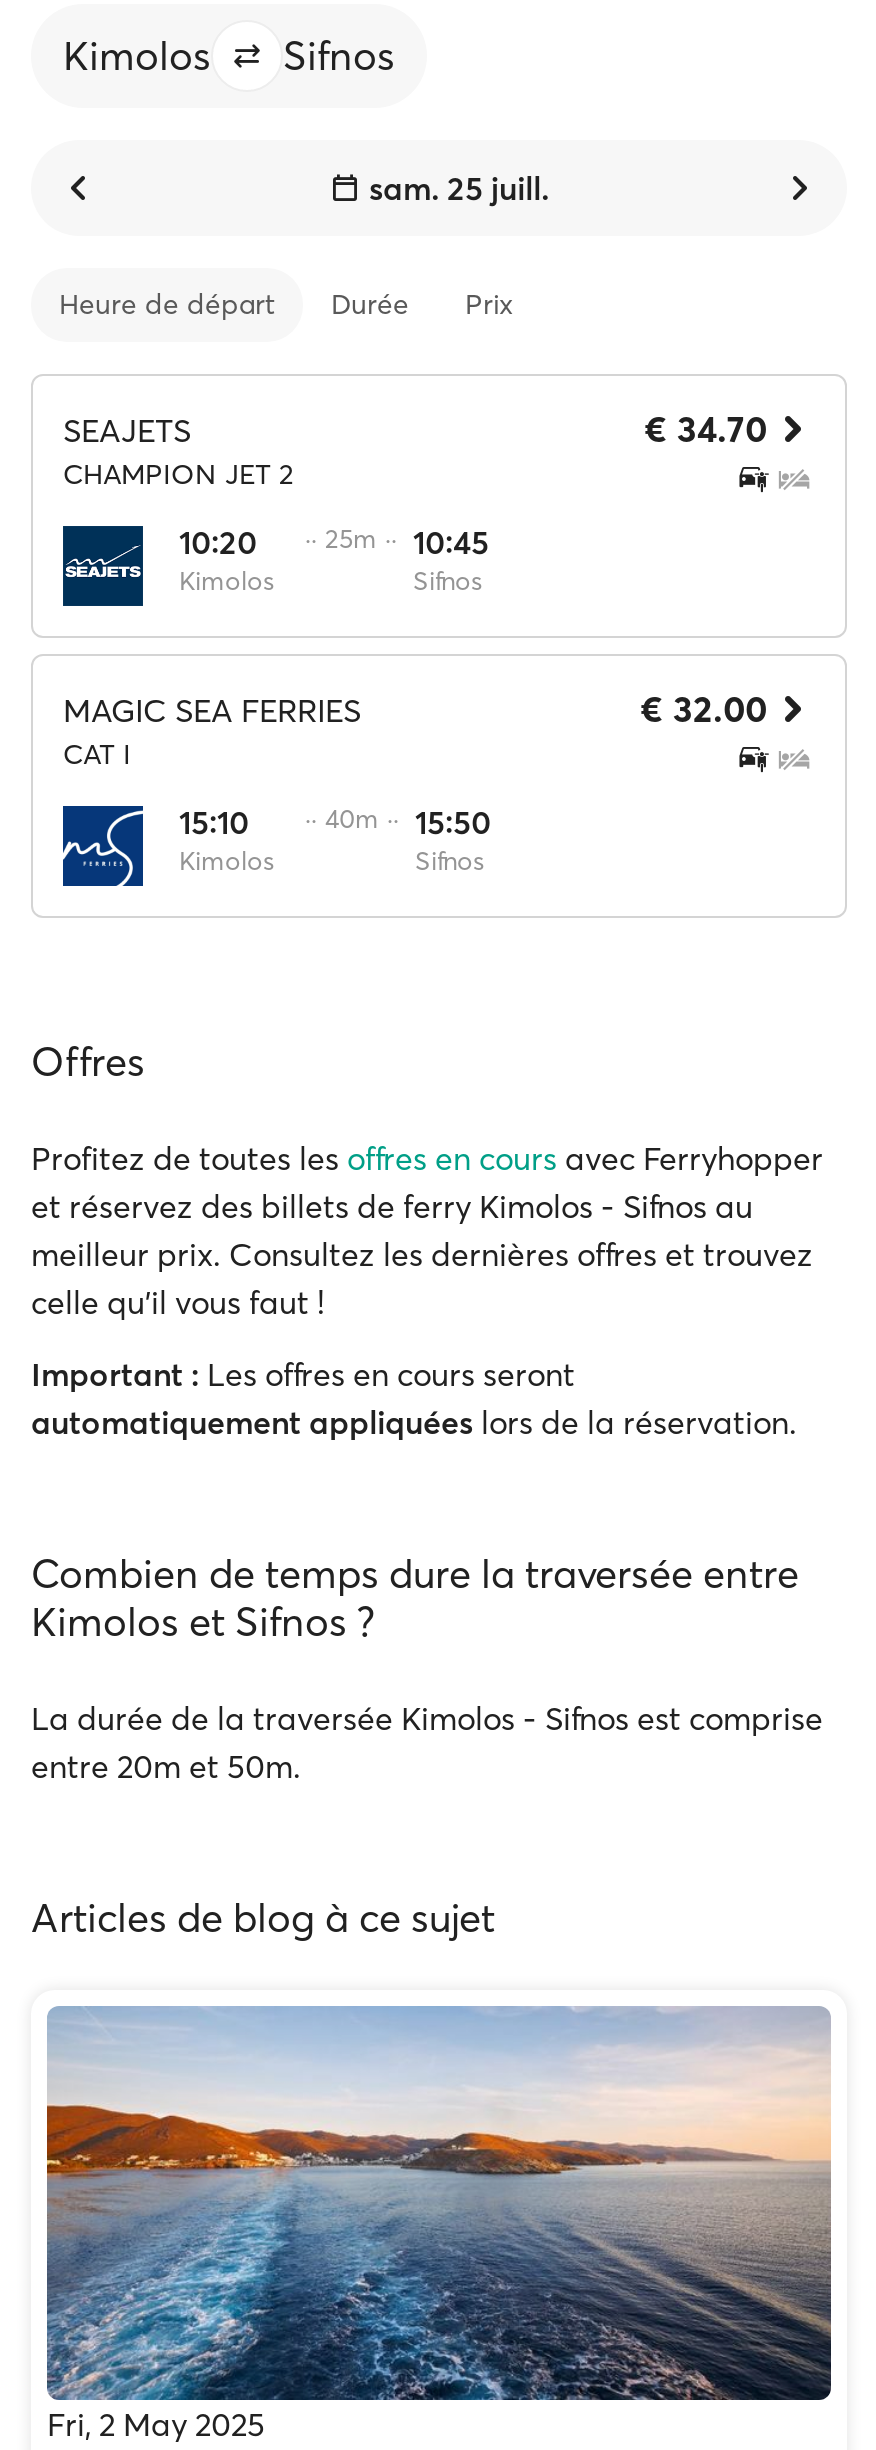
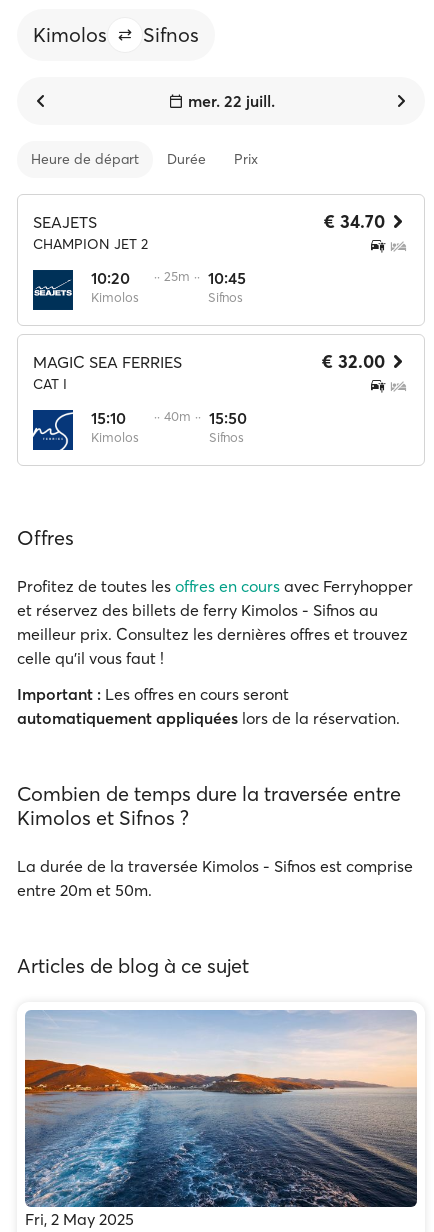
[369,168,549,208] sam. 25 juill. -> [187,91,274,111] mer. 22 juill.

